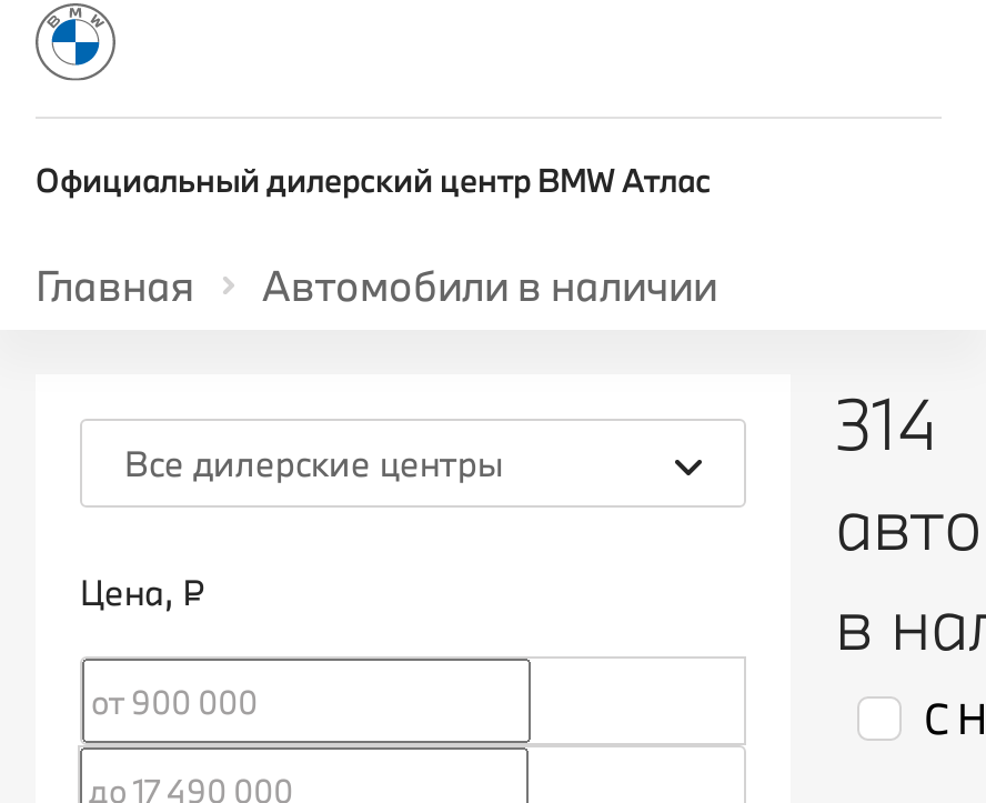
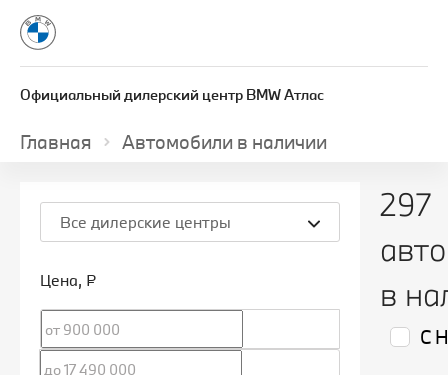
[835,379,937,468] 314 -> [380,184,431,224] 297

